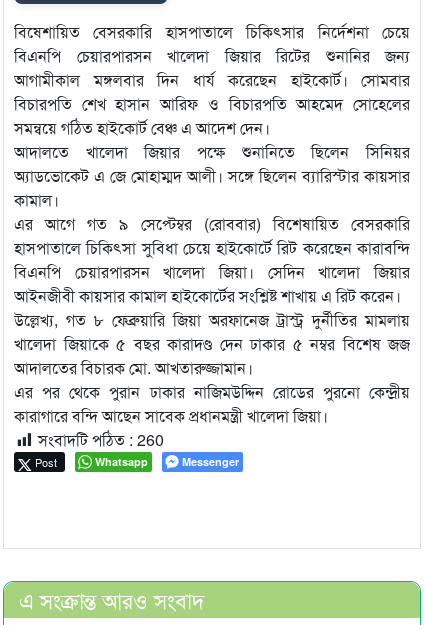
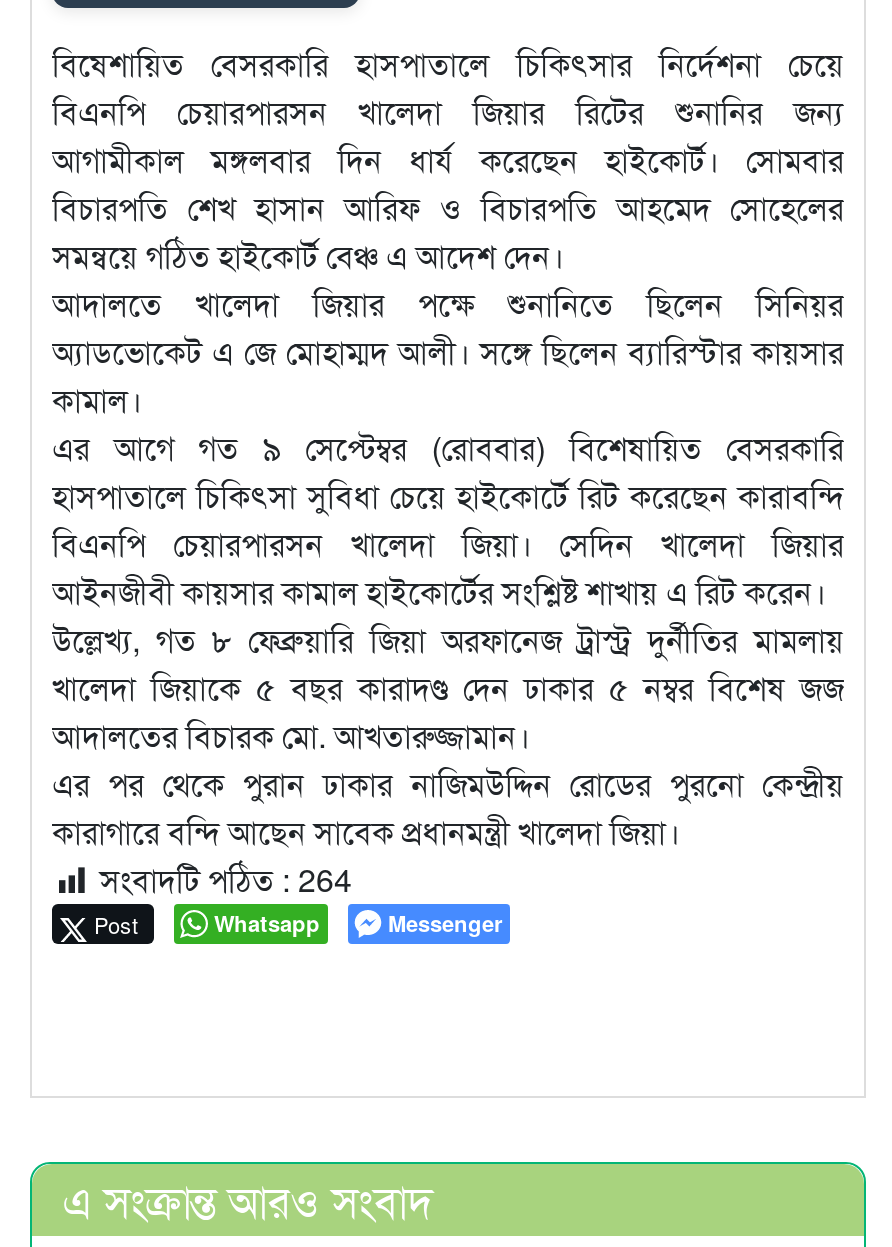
[38,428,164,451] সংবাদটি পঠিত : 260 -> [100,856,352,902] সংবাদটি পঠিত : 264

